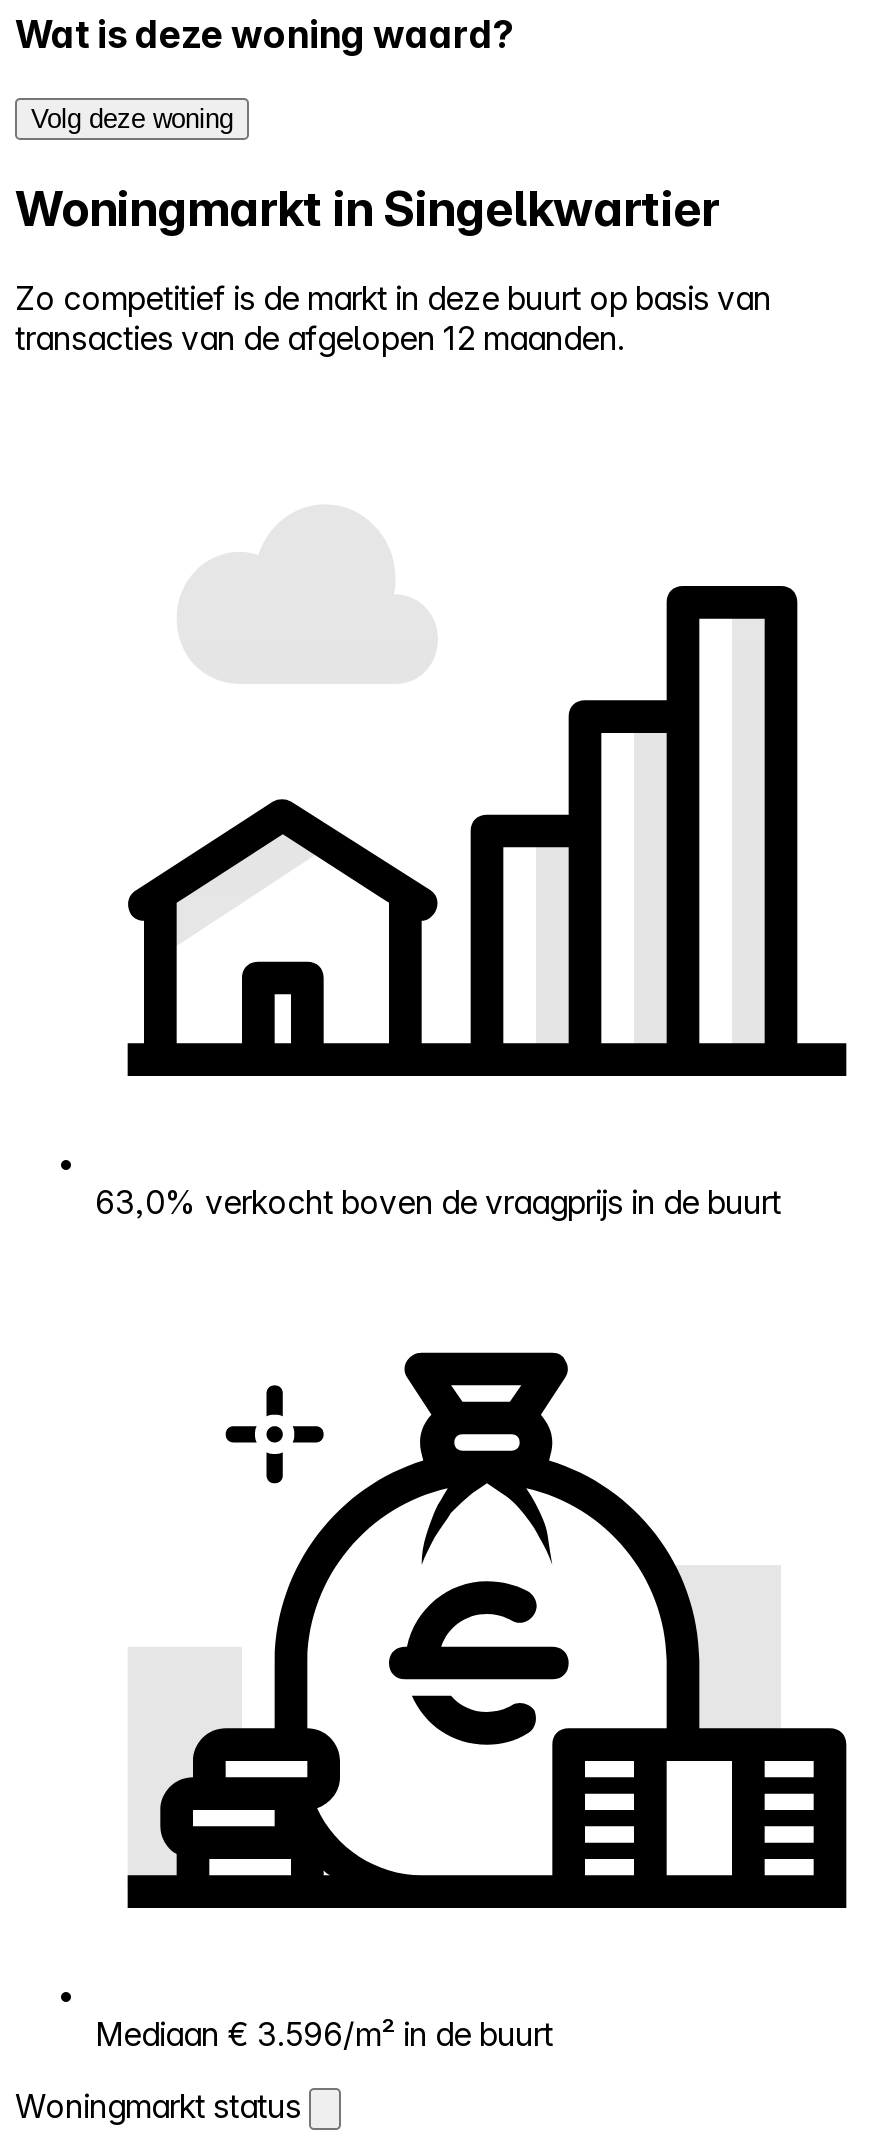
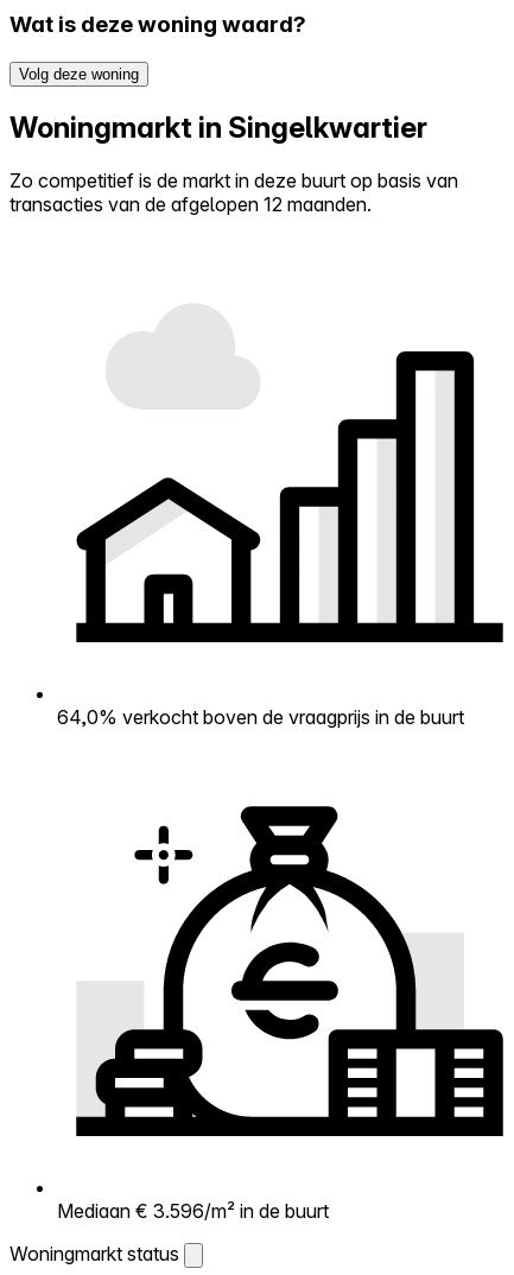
[95,1182,781,1222] 63,0% verkocht boven de vraagprijs in de buurt -> [57,705,464,729] 64,0% verkocht boven de vraagprijs in de buurt

